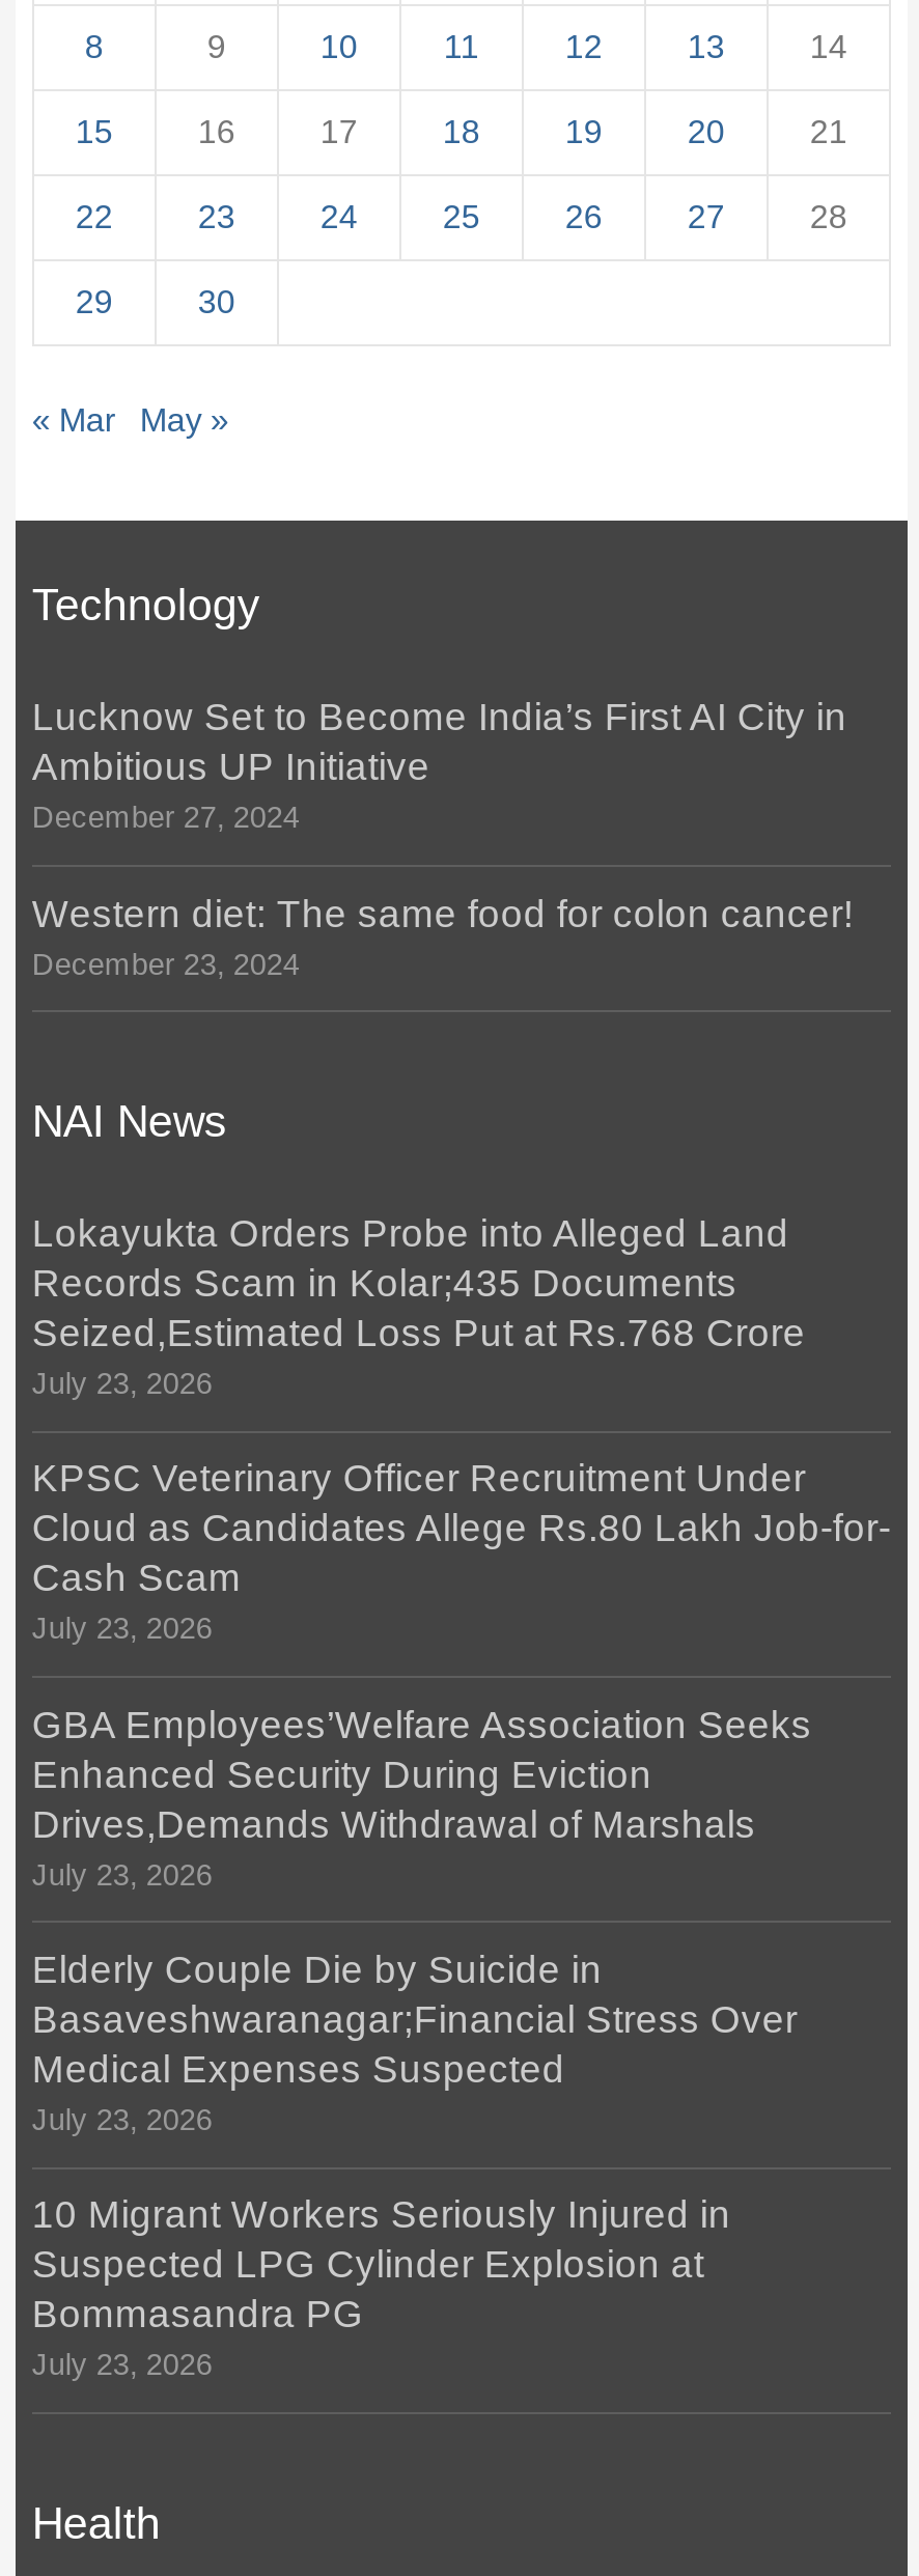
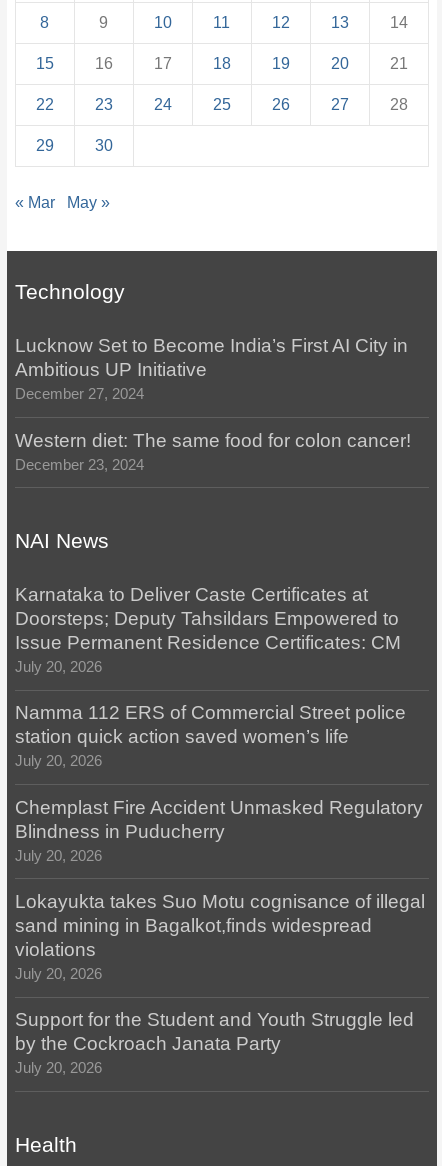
[32,1212,806,1400] Lokayukta Orders Probe into Alleged Land | Records Scam in Kolar;435 Documents | Seized,Estimated Loss Put at Rs.768 Crore | July 23, 2026 -> [15,584,401,675] Karnataka to Deliver Caste Certificates at | Doorsteps; Deputy Tahsildars Empowered to | Issue Permanent Residence Certificates: CM | July 20, 2026
[32,1457,891,1646] KPSC Veterinary Officer Recruitment Under | Cloud as Candidates Allege Rs.80 Lakh Job-for- | Cash Scam | July 23, 2026 -> [15,702,406,769] Namma 112 ERS of Commercial Street police | station quick action saved women’s life | July 20, 2026
[32,1702,812,1891] GBA Employees’Welfare Association Seeks | Enhanced Security During Eviction | Drives,Demands Withdrawal of Marshals | July 23, 2026 -> [15,797,423,864] Chemplast Fire Accident Unmasked Regulatory | Blindness in Puducherry | July 20, 2026
[32,1948,797,2136] Elderly Couple Die by Suicide in | Basaveshwaranagar;Financial Stress Over | Medical Expenses Suspected | July 23, 2026 -> [15,891,425,982] Lokayukta takes Suo Motu cognisance of illegal | sand mining in Bagalkot,finds widespread | violations | July 20, 2026
[32,2193,731,2382] 10 Migrant Workers Seriously Injured in | Suspected LPG Cylinder Explosion at | Bommasandra PG | July 23, 2026 -> [15,1009,414,1076] Support for the Student and Youth Struggle led | by the Cockroach Janata Party | July 20, 2026

